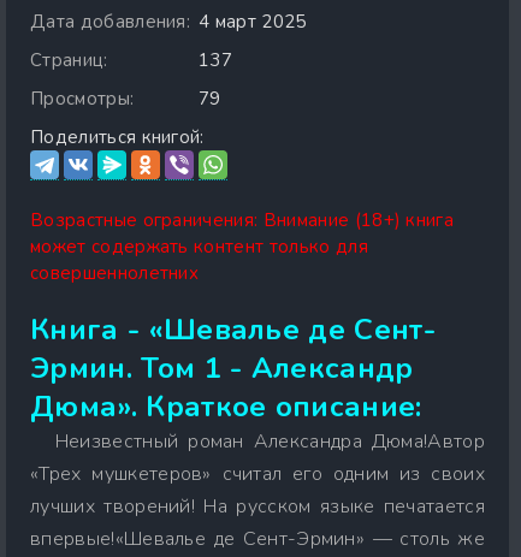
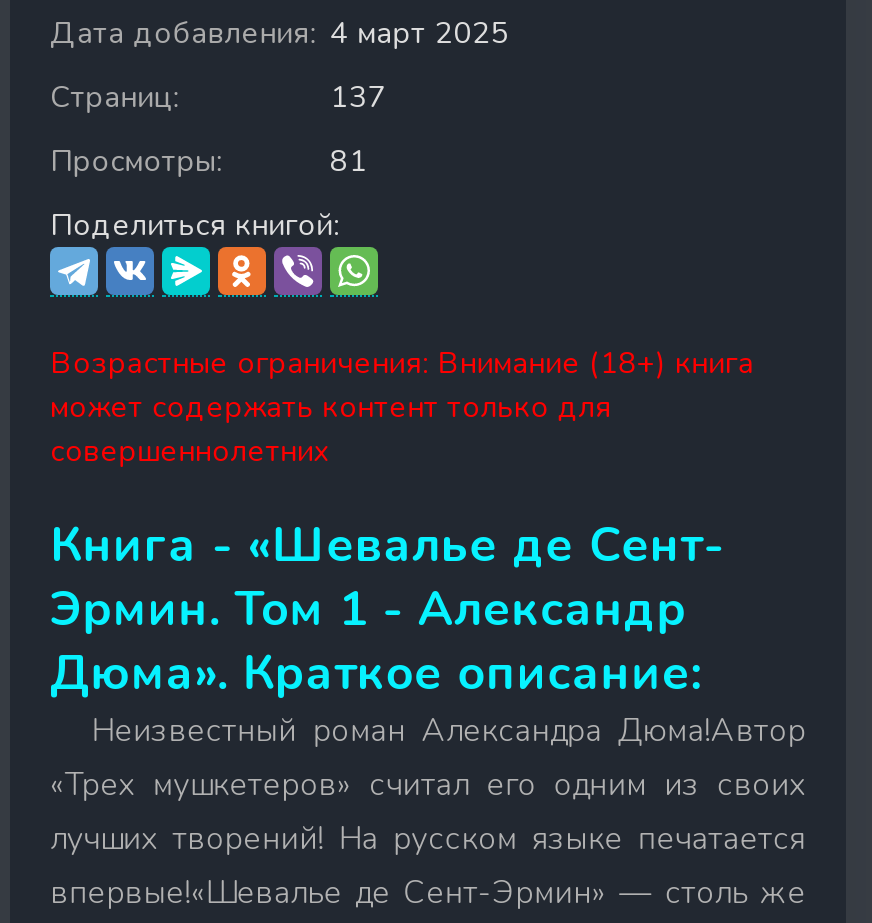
[199,87,221,111] 79 -> [330,141,367,181] 81

